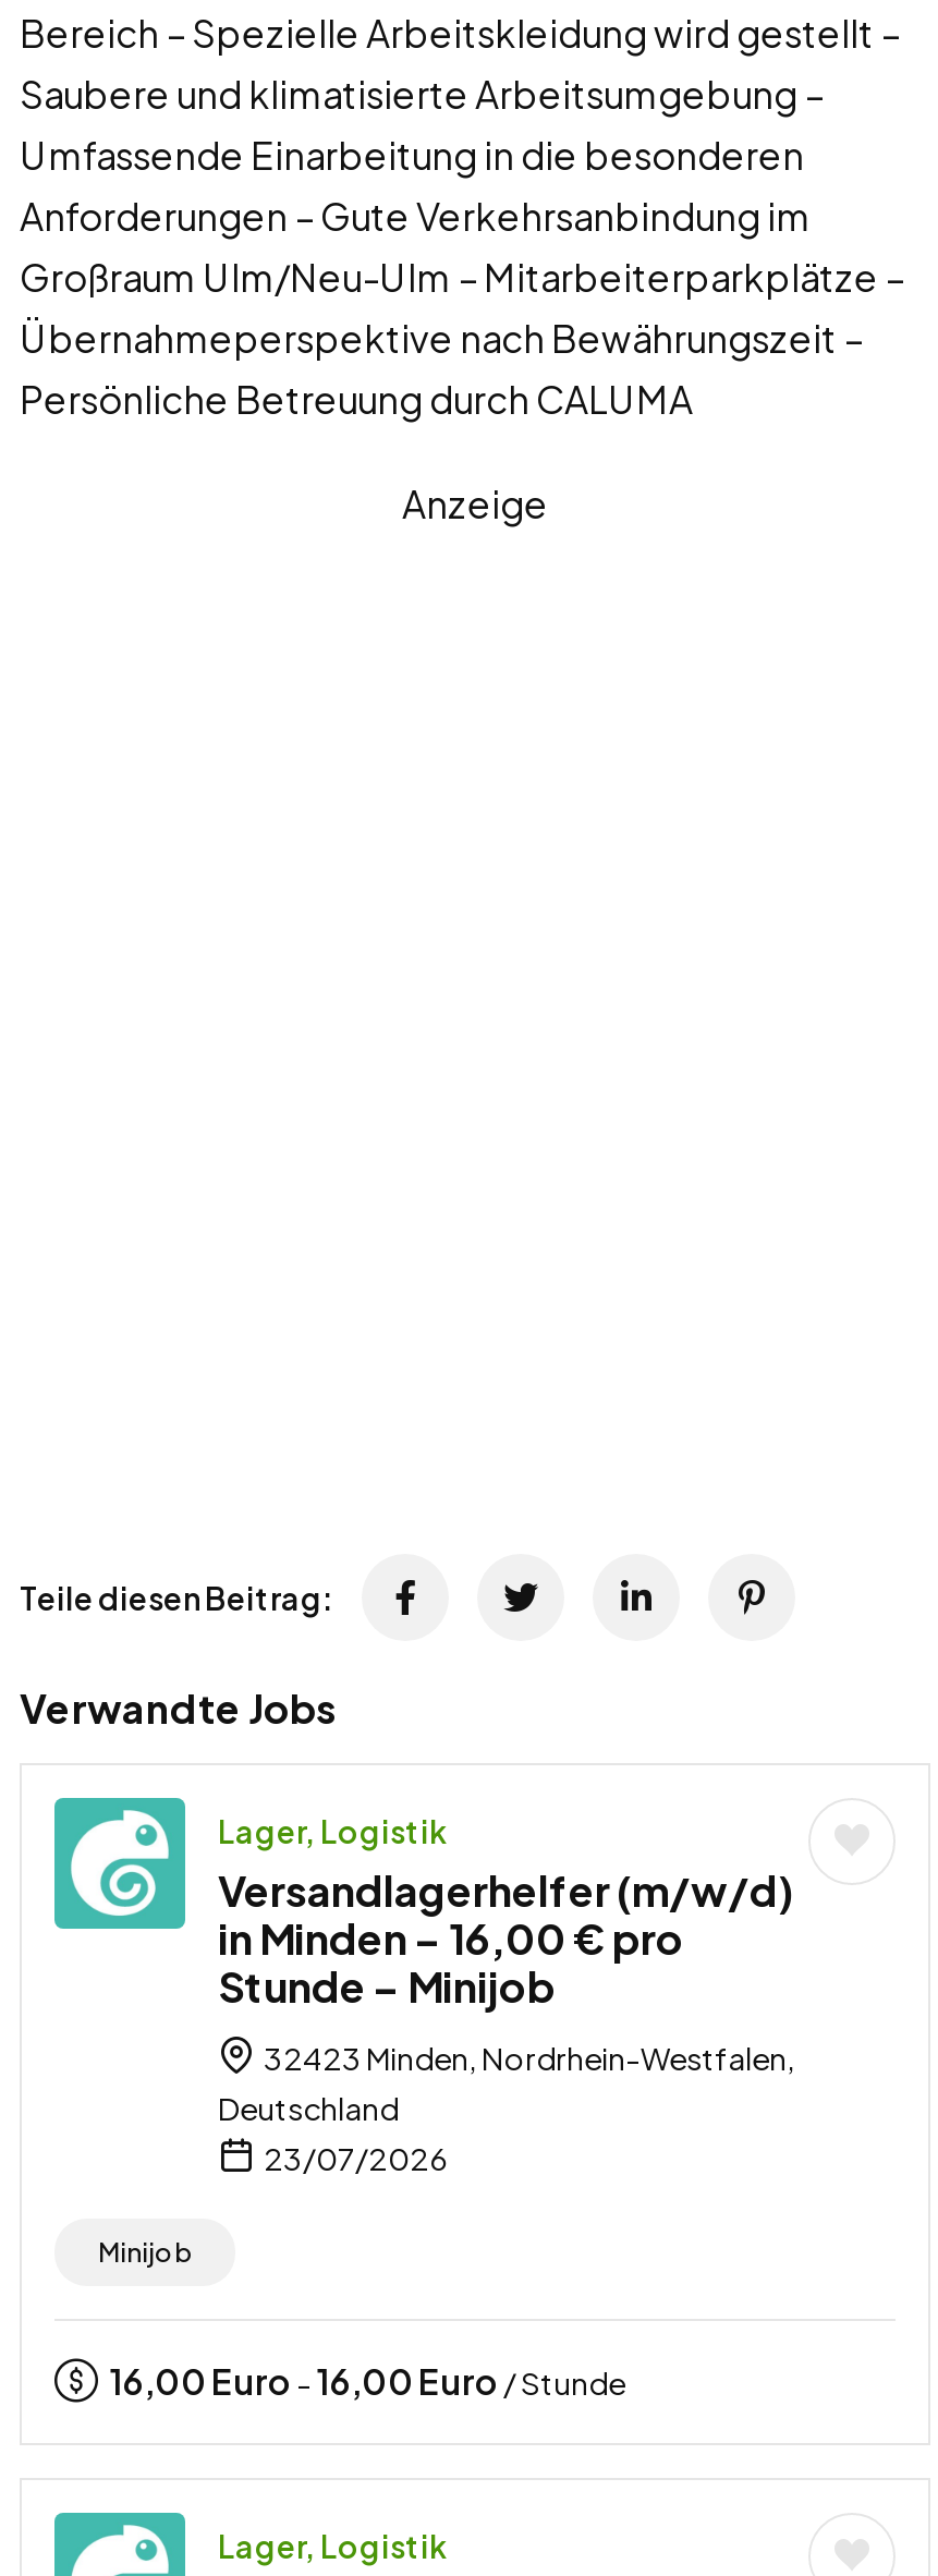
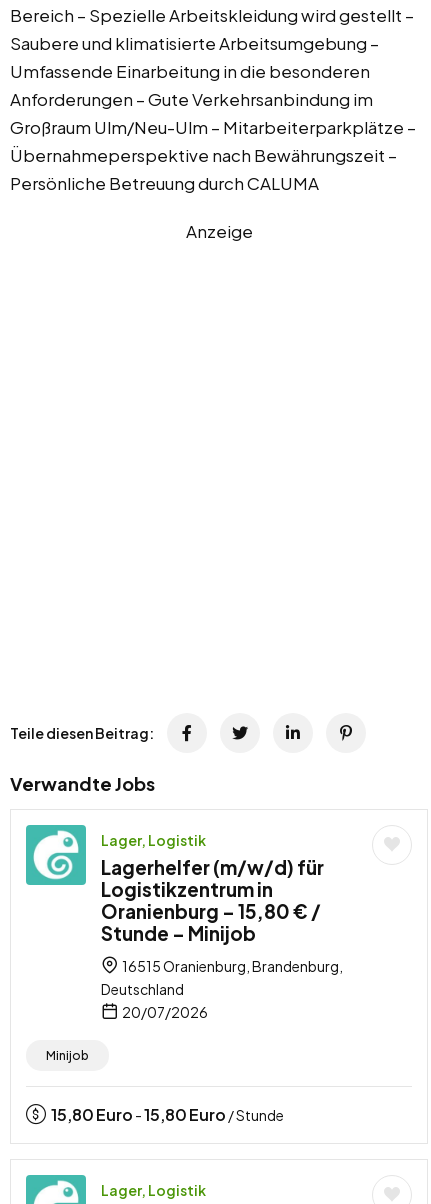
[218,1863,793,1964] Versandlagerhelfer (m/w/d) | in Minden – 16,00 € pro -> [101,855,324,923] Lagerhelfer (m/w/d) für | Logistikzentrum in | Oranienburg – 15,80 € /
[259,2038,795,2077] 32423 Minden, Nordrhein-Westfalen, -> [120,957,343,975] 16515 Oranienburg, Brandenburg,
[259,2138,449,2177] 23/07/2026 -> [120,1003,208,1021] 20/07/2026
[109,2358,625,2404] 16,00 Euro -16,00 Euro / Stunde -> [51,1104,284,1125] 15,80 Euro -15,80 Euro / Stunde

